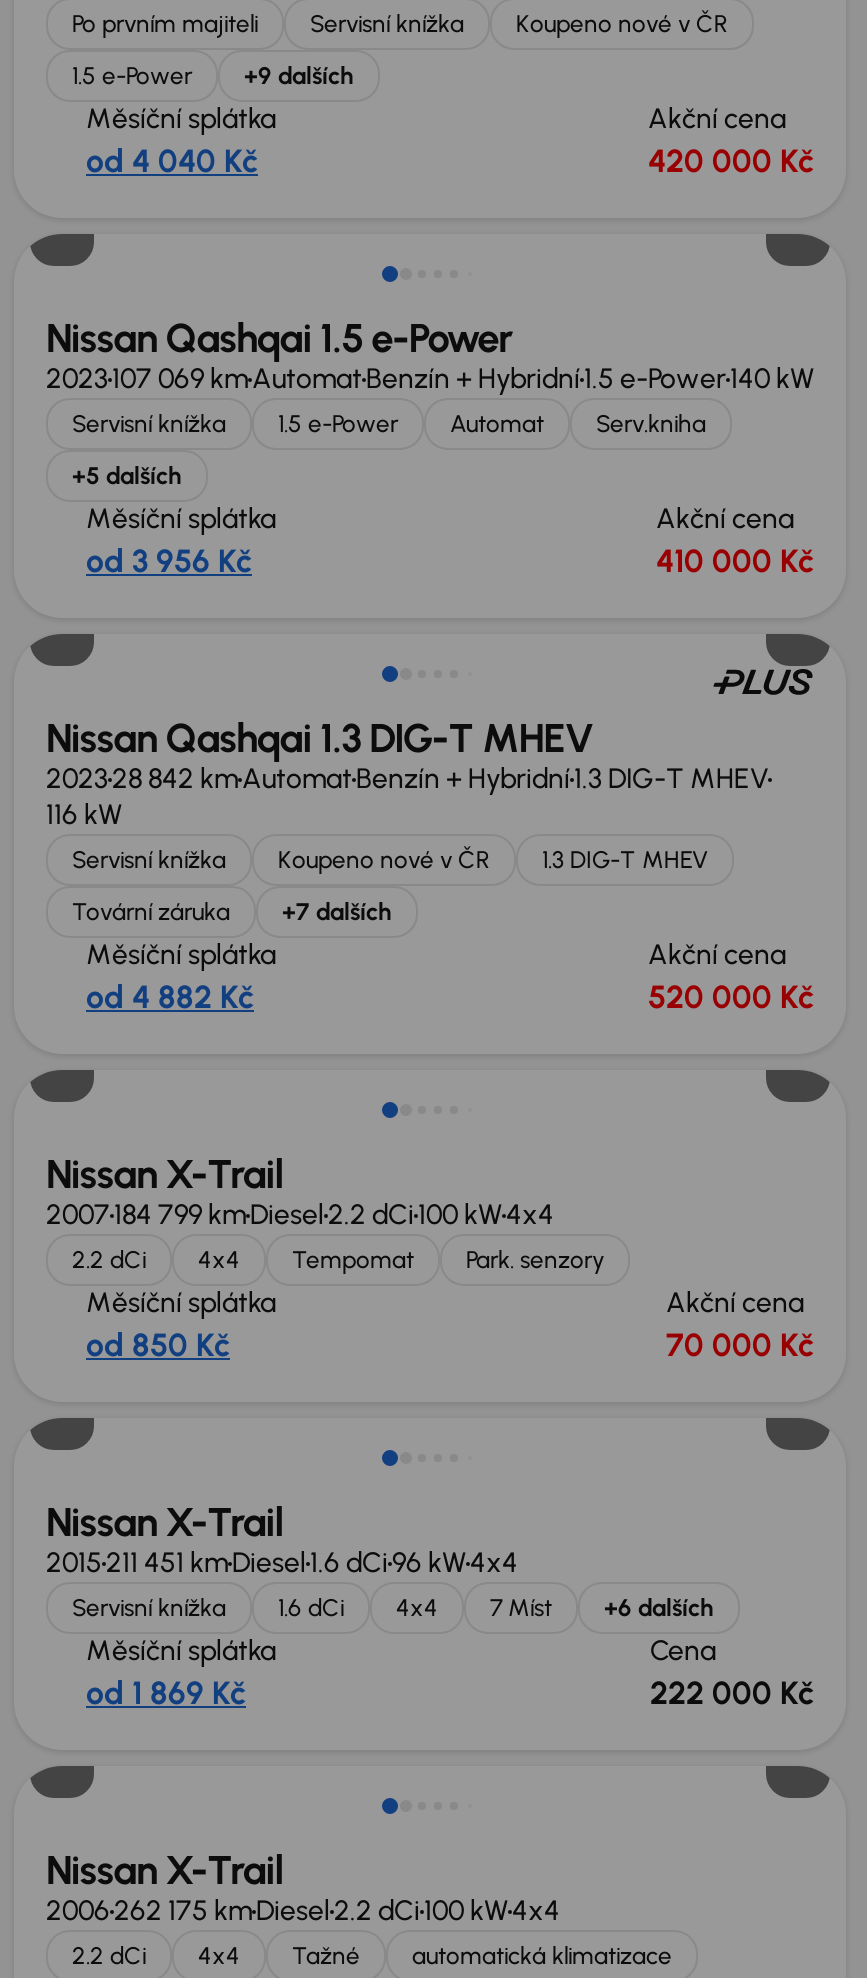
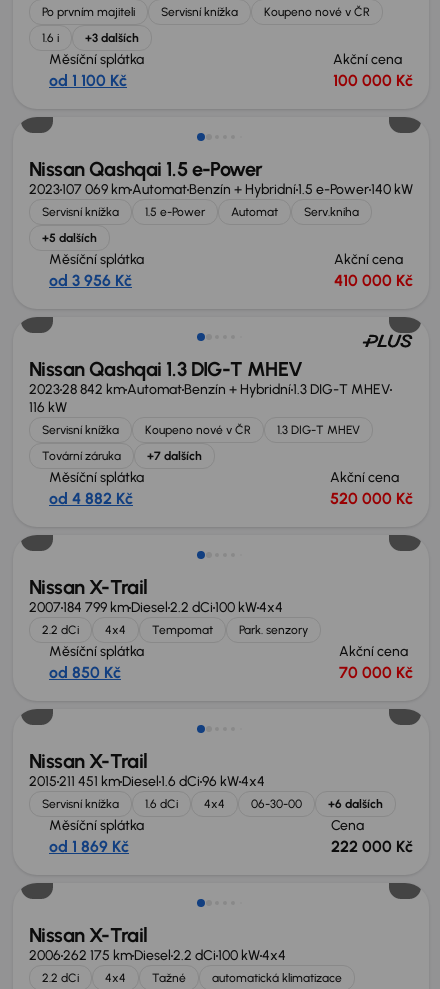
[72,62,354,90] 1.5 e-Power | +9 dalších -> [42,31,139,45] 1.6 i | +3 dalších
[86,142,258,180] od 4 040 Kč -> [49,71,127,90] od 1 100 Kč
[648,142,814,180] 420 000 Kč -> [333,71,413,90] 100 000 Kč
[72,1594,714,1622] Servisní knížka 1.6 dCi 4x4 7 Míst +6 dalších -> [42,797,383,811] Servisní knížka 1.6 dCi 4x4 06-30-00 +6 dalších

